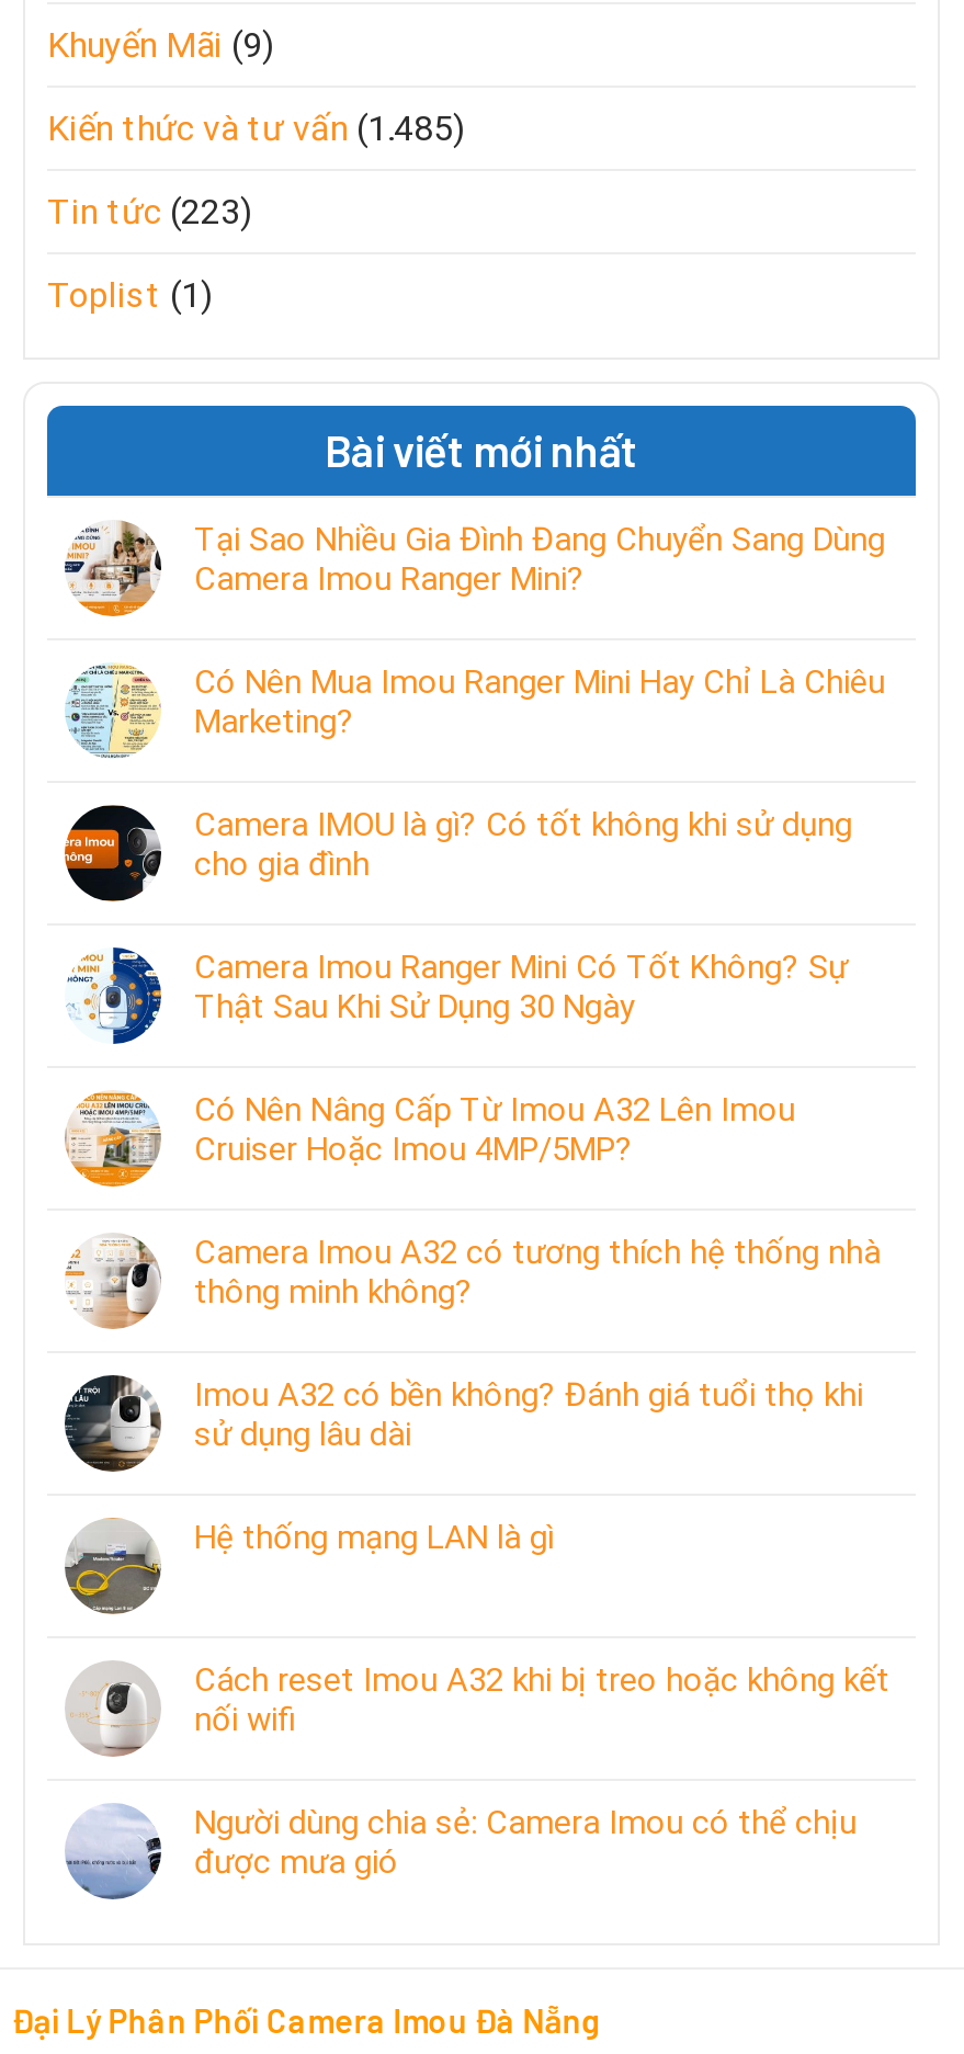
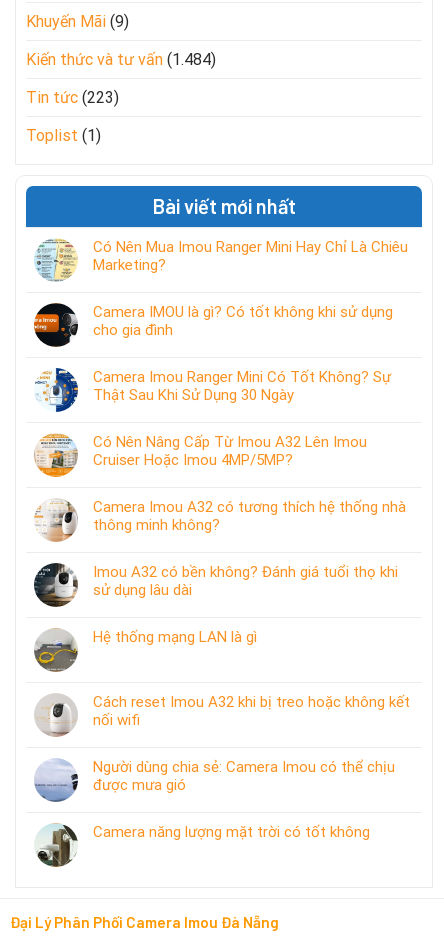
[47,107,464,149] Kiến thức và tư vấn (1.485) -> [26,50,216,69] Kiến thức và tư vấn (1.484)
[63,519,885,619] [image] | Tại Sao Nhiều Gia Đình Đang Chuyển Sang Dùng | Camera Imou Ranger Mini? -> none
moved [63,660,889,1881] -> [33,237,410,794]: [image] | Có Nên Mua Imou Ranger Mini Hay Chỉ Là Chiêu | Marketing? | ... | Người dùng chia sẻ: Camera Imou có thể chịu | được mưa gió
none -> [36,823,370,867] [image] | Camera năng lượng mặt trời có tốt không

